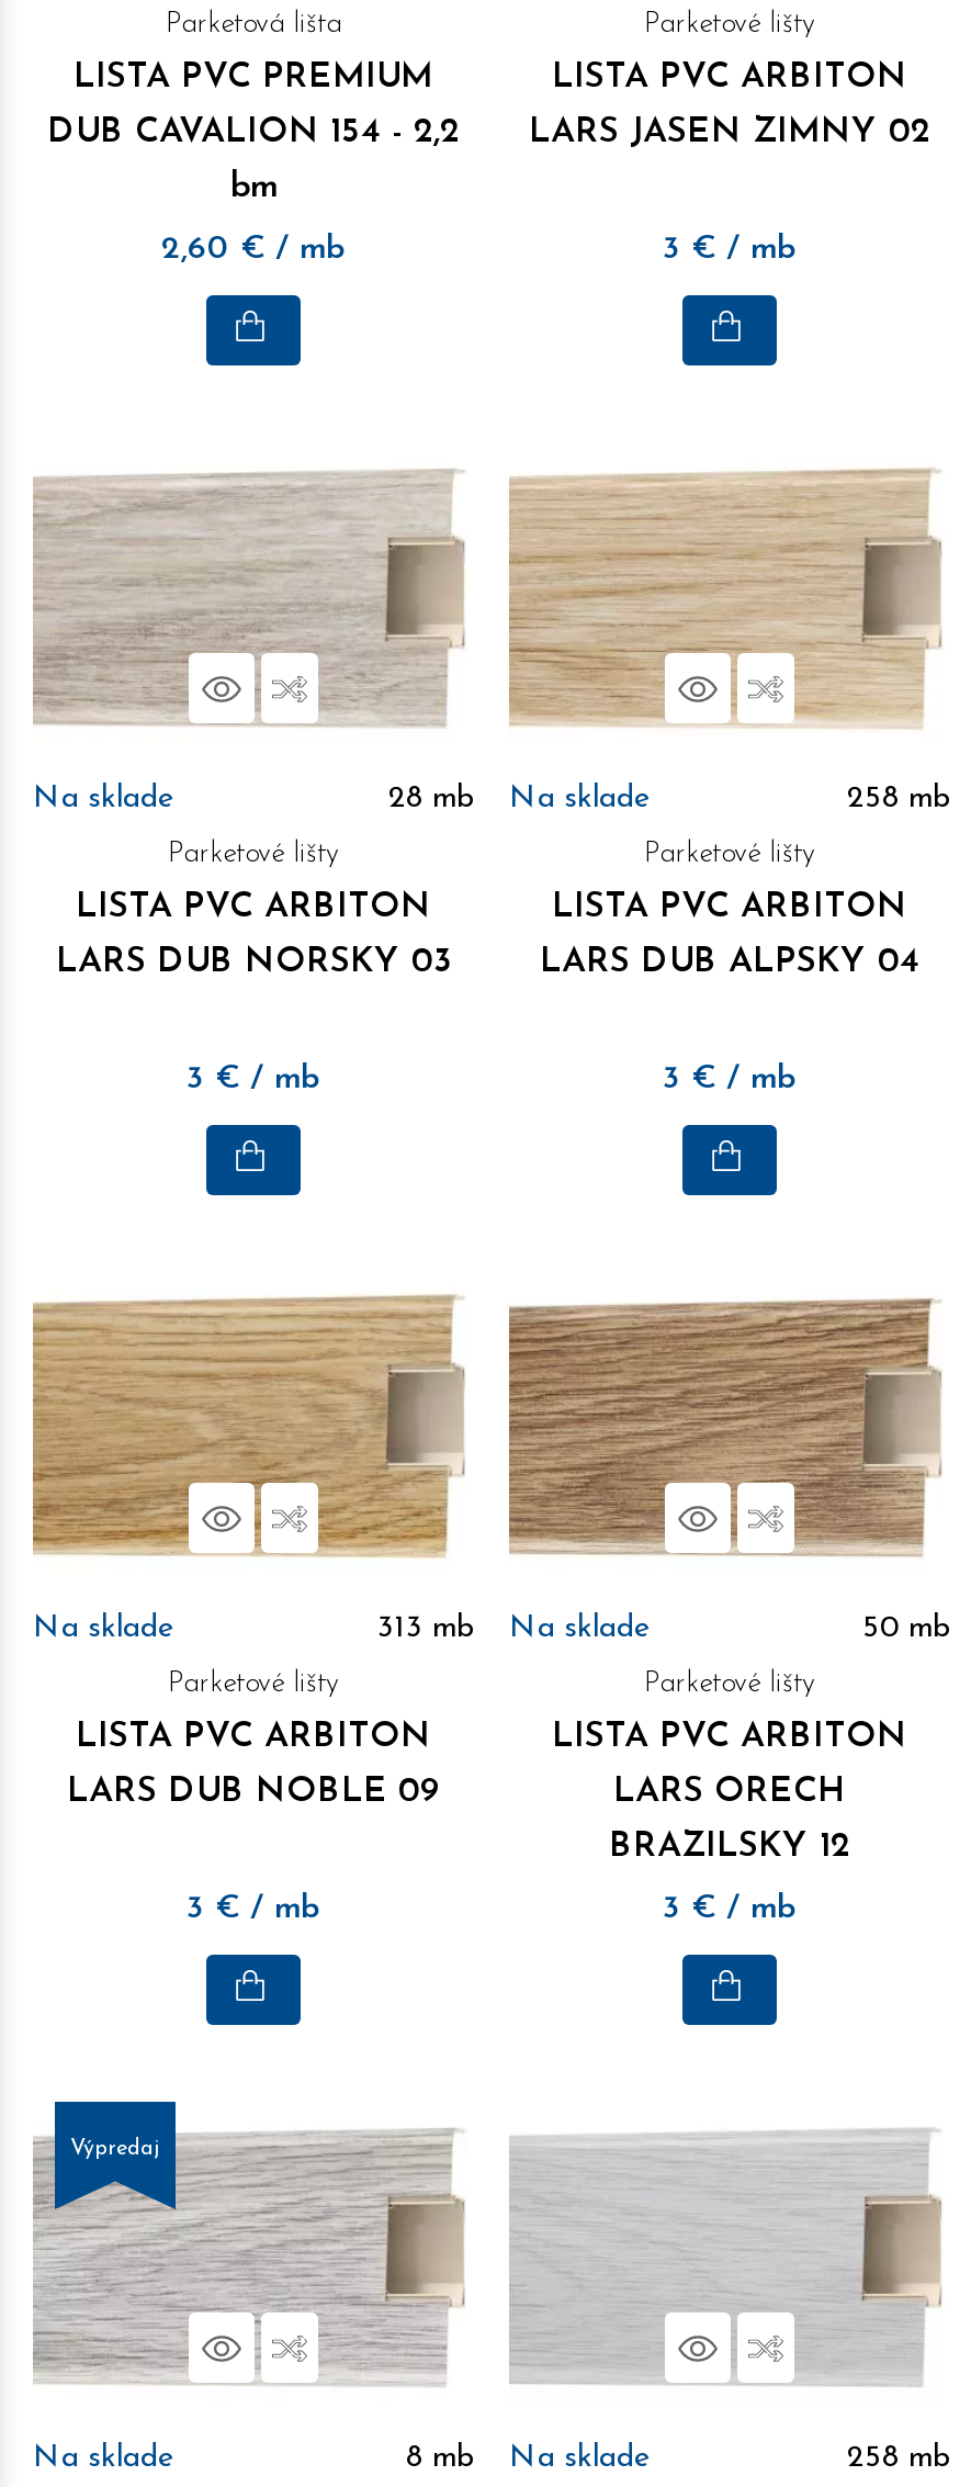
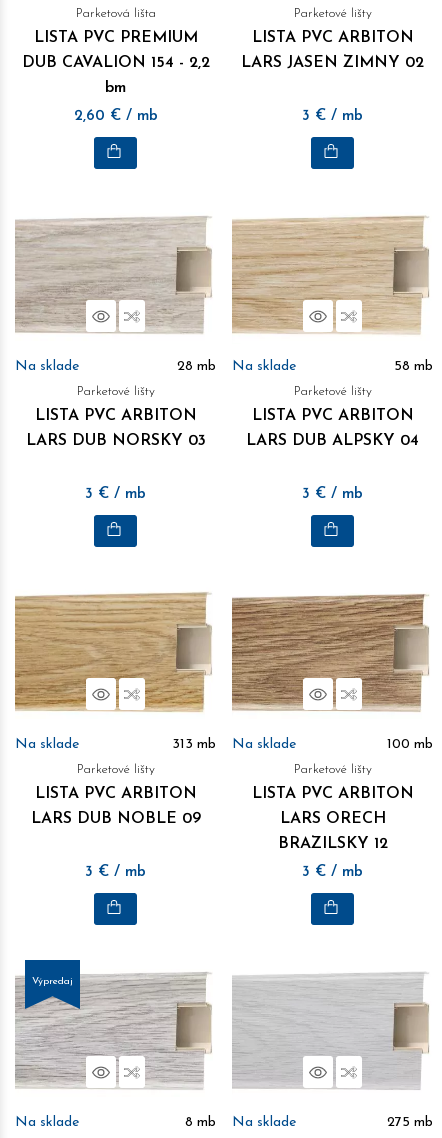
[847,783,950,815] 258 mb -> [394,359,433,374] 58 mb
[862,1612,950,1645] 50 mb -> [387,737,433,752] 100 mb
[847,2442,950,2475] 258 mb -> [387,1115,433,1130] 275 mb

